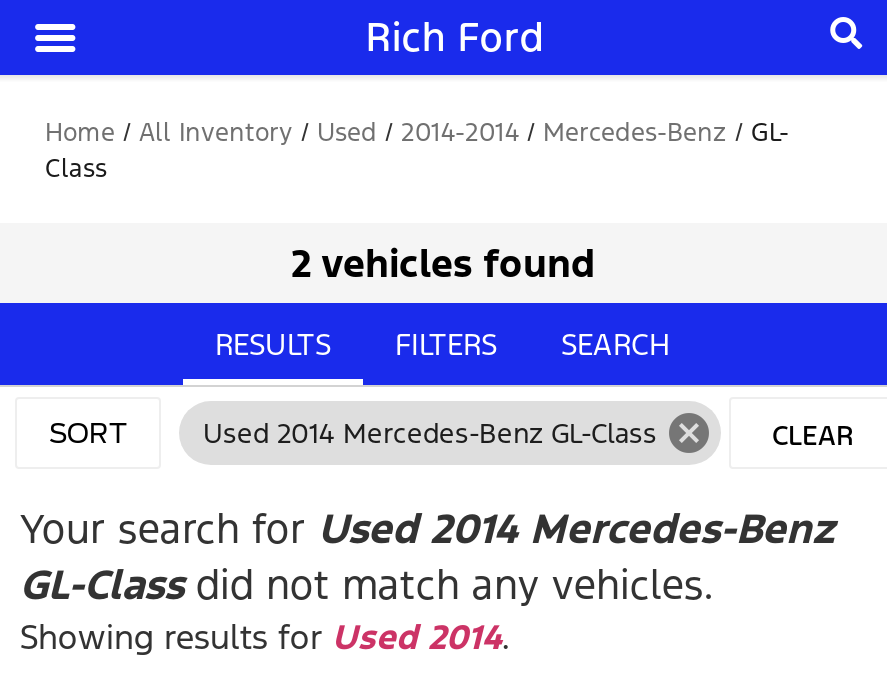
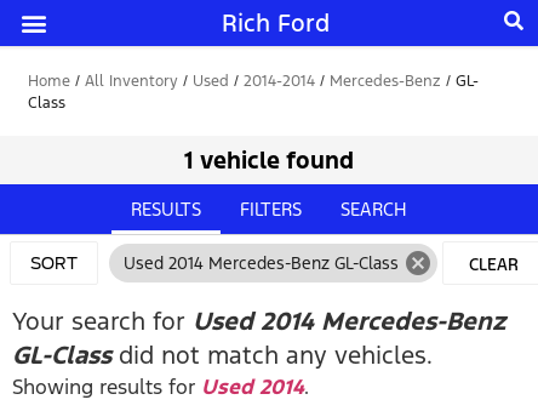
[291,238,595,286] 2 vehicles found -> [184,145,354,174] 1 vehicle found

